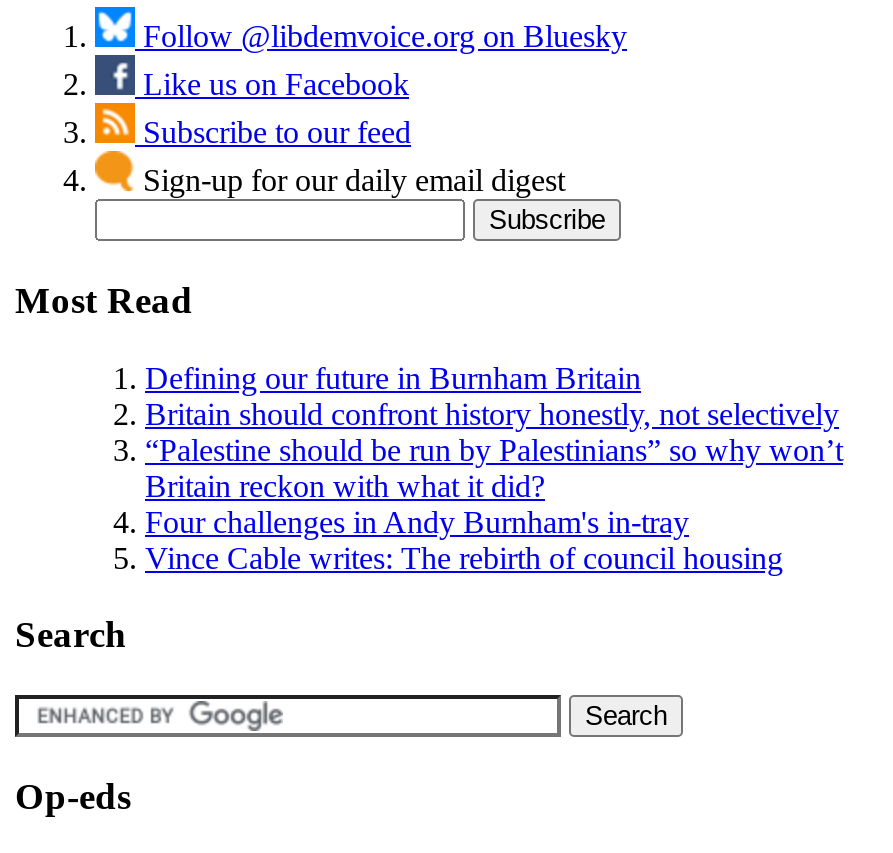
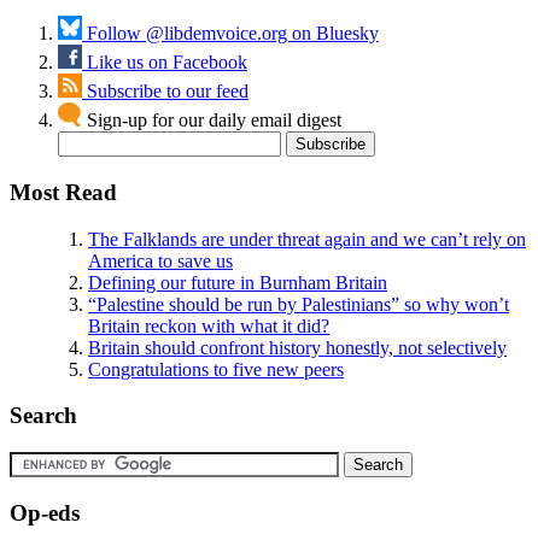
none -> [88,229,526,271] The Falklands are under threat again and we can’t rely on | America to save us
moved [145,360,641,394] -> [88,272,387,293]: Defining our future in Burnham Britain
moved [145,396,839,430] -> [88,337,507,358]: Britain should confront history honestly, not selectively
[145,504,783,574] Four challenges in Andy Burnham's in-tray | Vince Cable writes: The rebirth of council housing -> [88,359,344,379] Congratulations to five new peers

